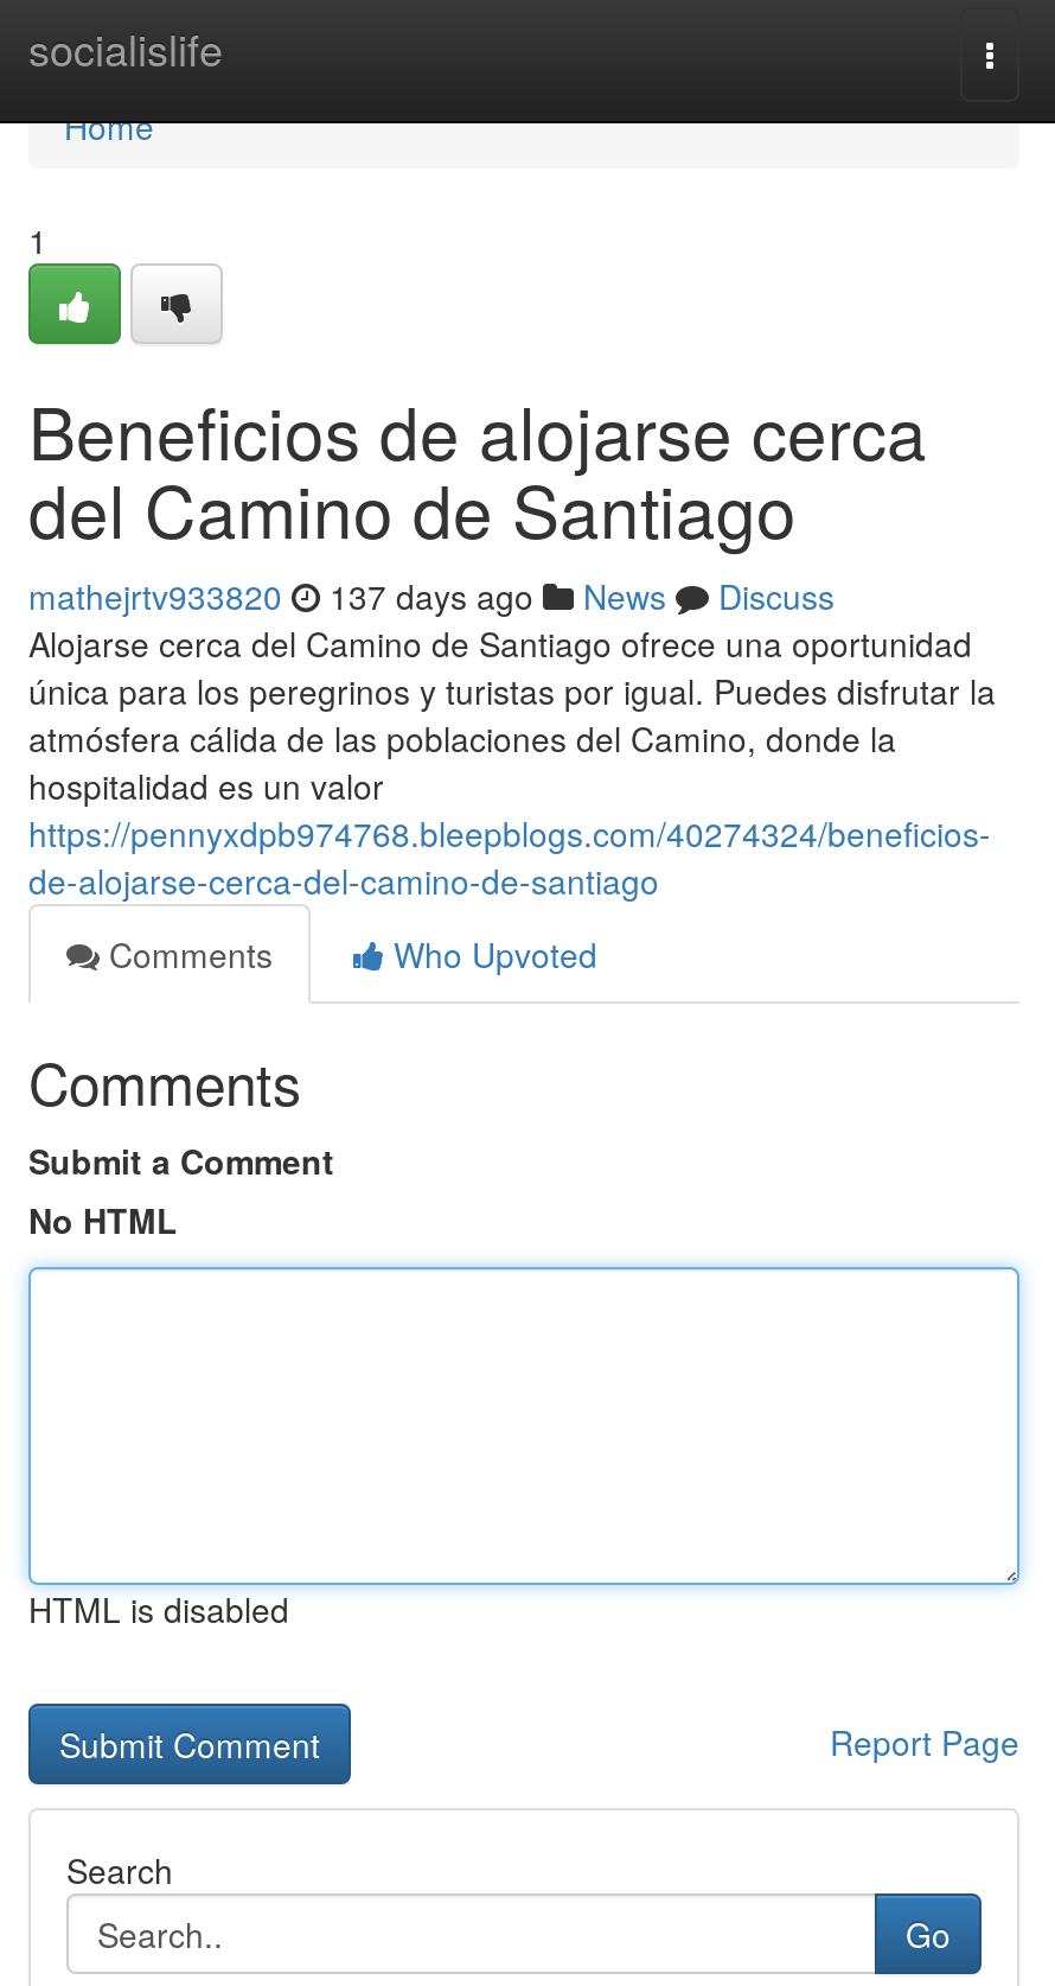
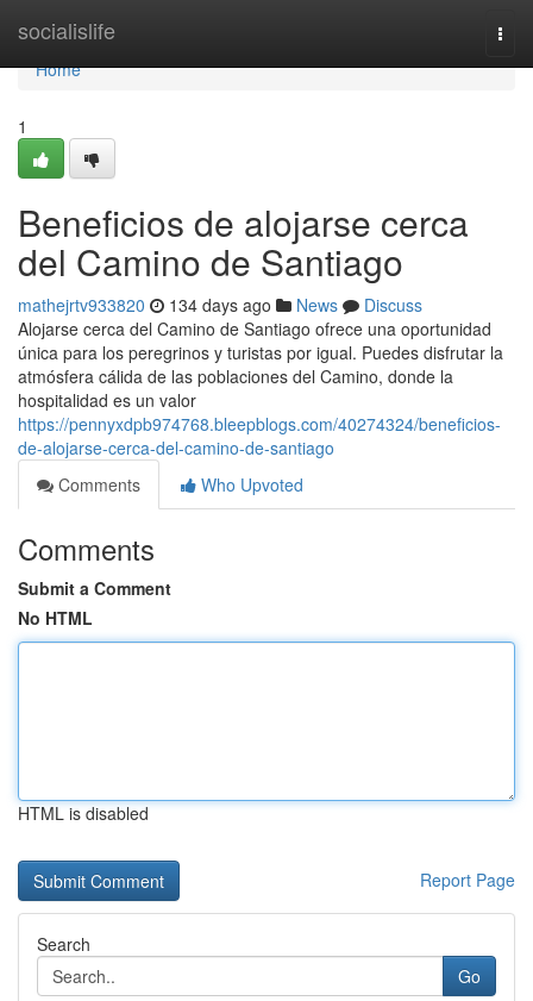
[28,572,835,619] mathejrtv933820 137 days ago News Discuss -> [18,293,422,317] mathejrtv933820 134 days ago News Discuss

